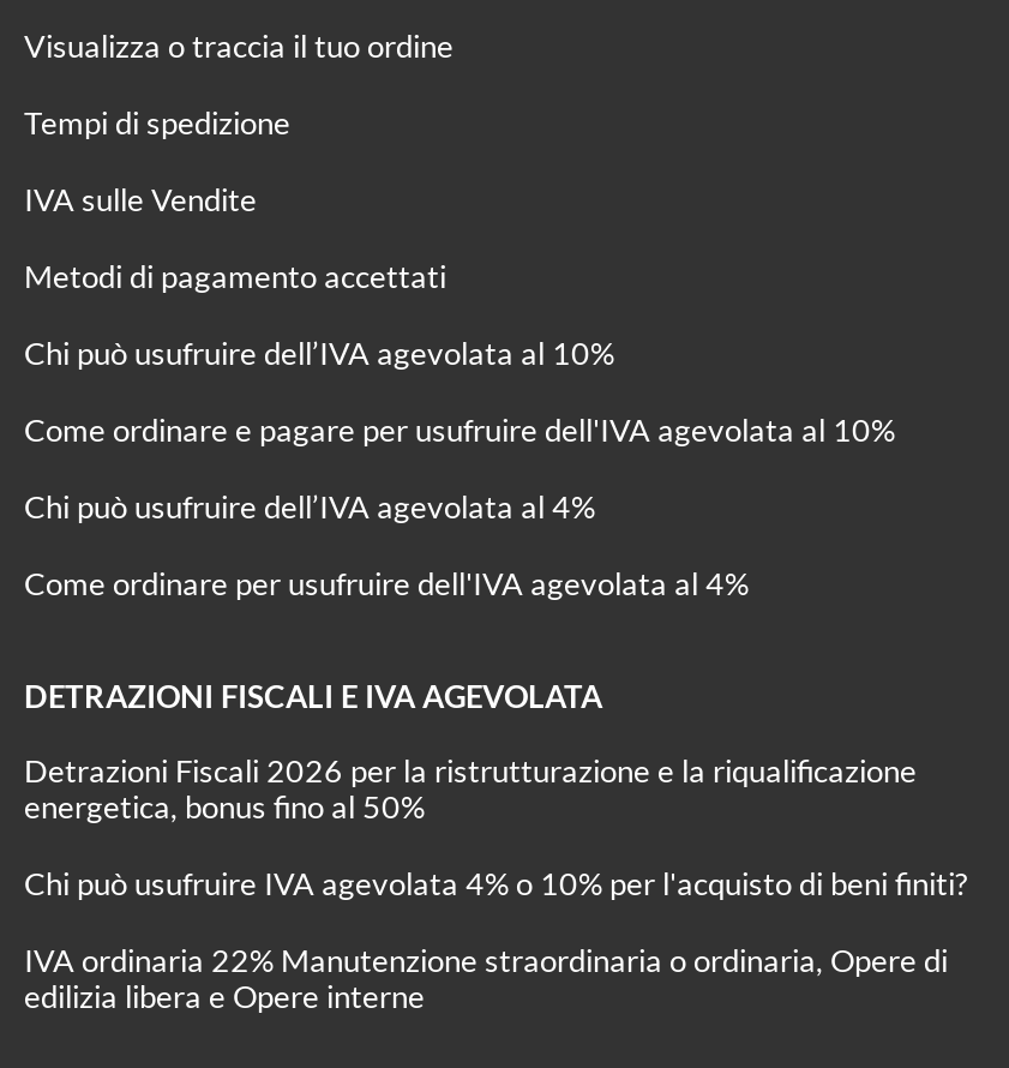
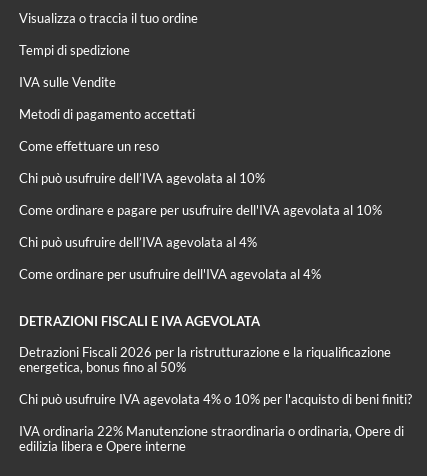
none -> [19,138,159,154] Come effettuare un reso

